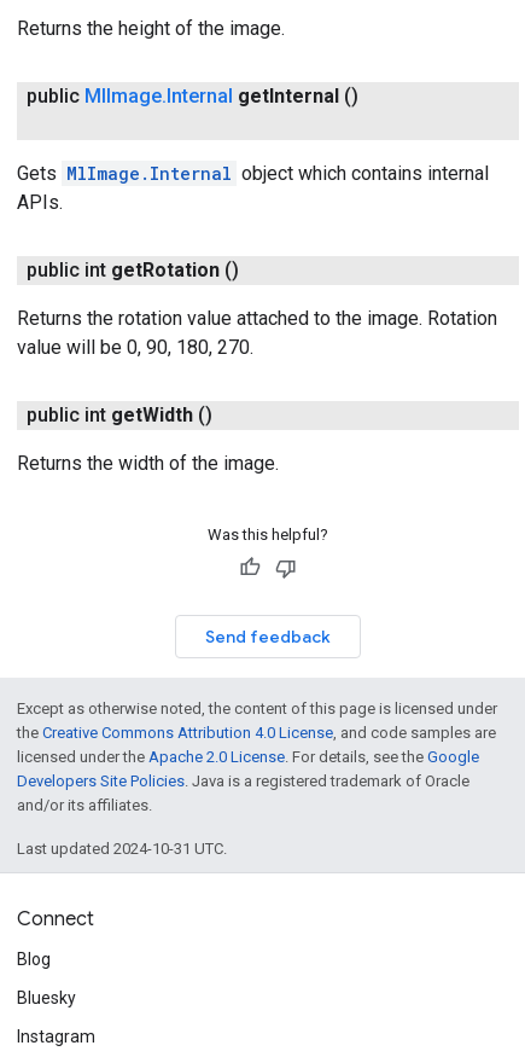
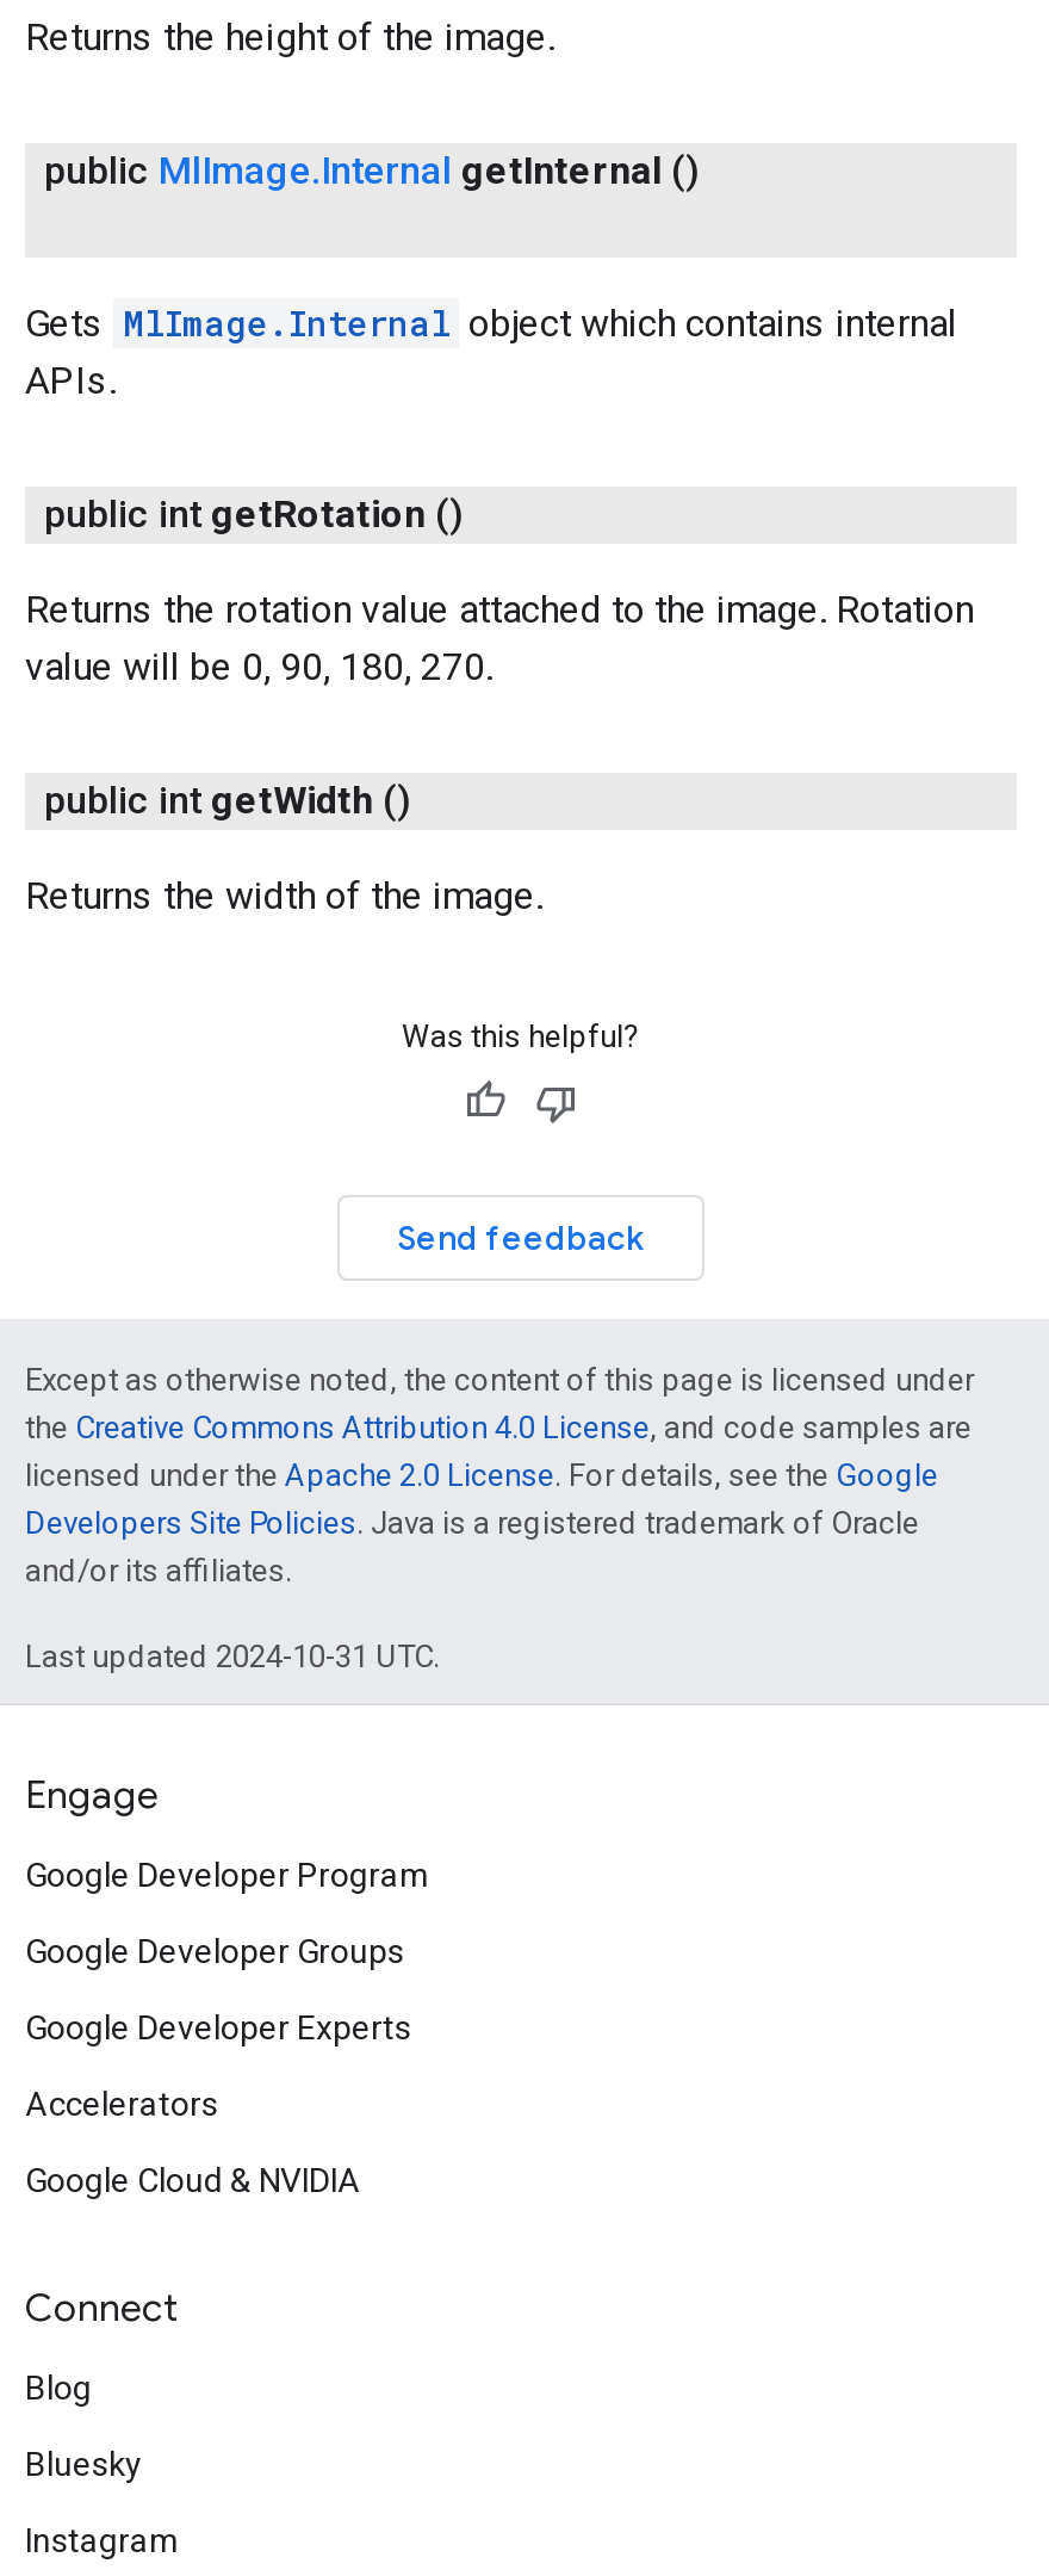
none -> [25,1773,430,2200] Engage | Google Developer Program | Google Developer Groups | Google Developer Experts | Accelerators | Google Cloud & NVIDIA

